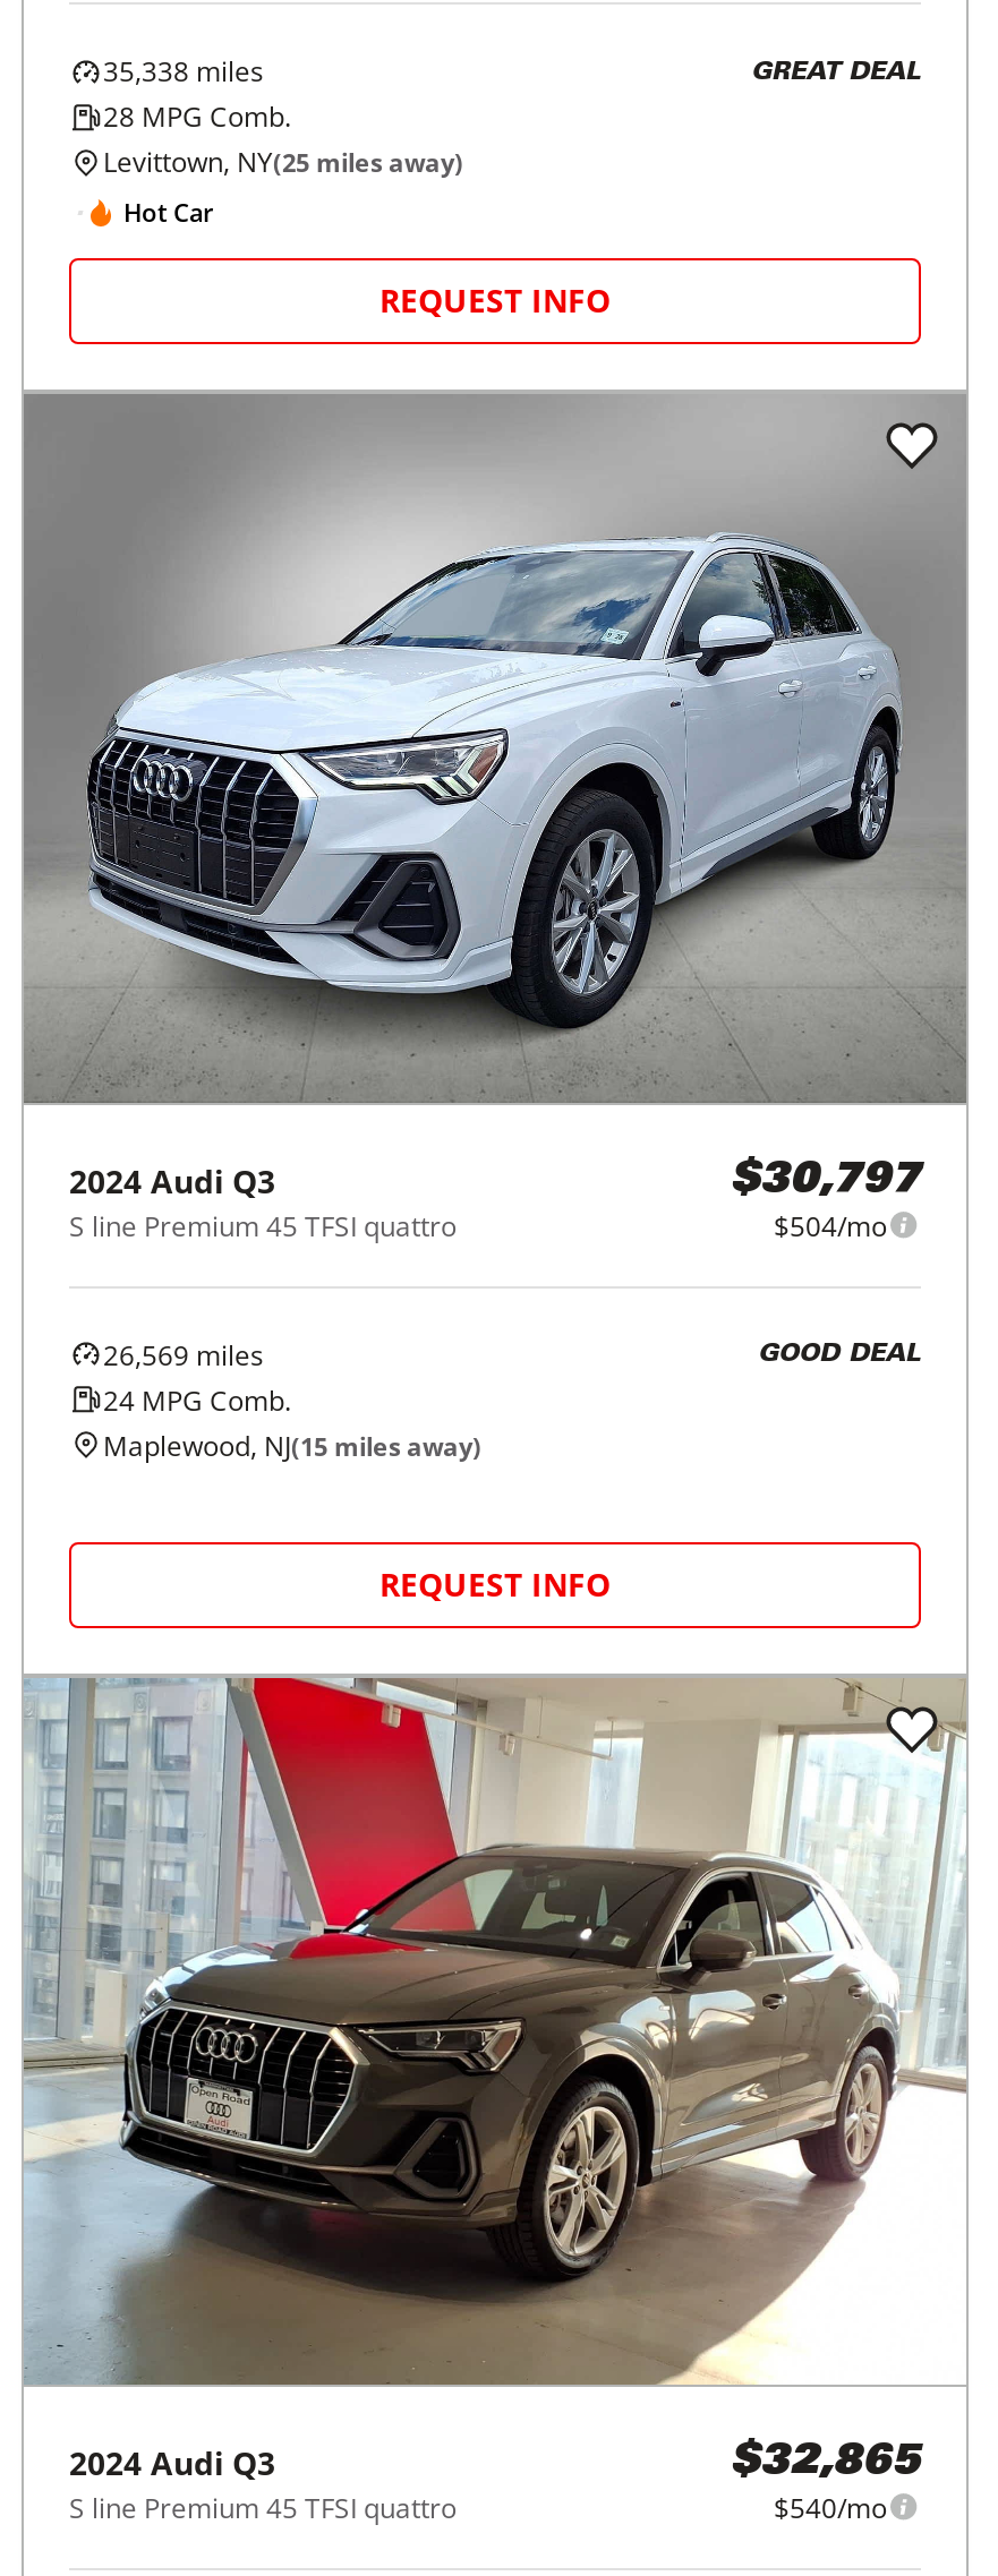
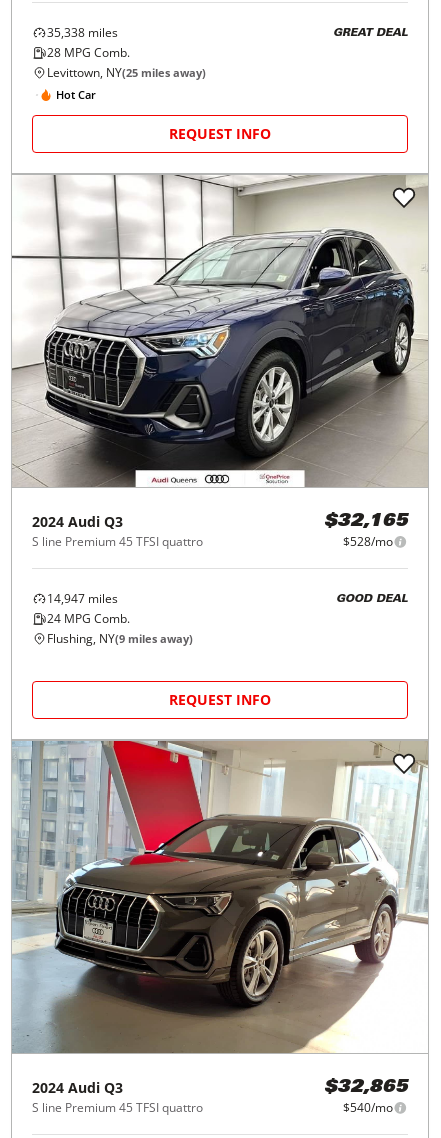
[22,392,966,1245] [image] | $30,797 | $504/mo -> [12,175,428,550] [image] | $32,165 | $528/mo
[103,1335,264,1374] 26,569 miles -> [47,590,118,607] 14,947 miles
[103,1426,481,1465] Maplewood, NJ(15 miles away) -> [47,630,193,647] Flushing, NY(9 miles away)

